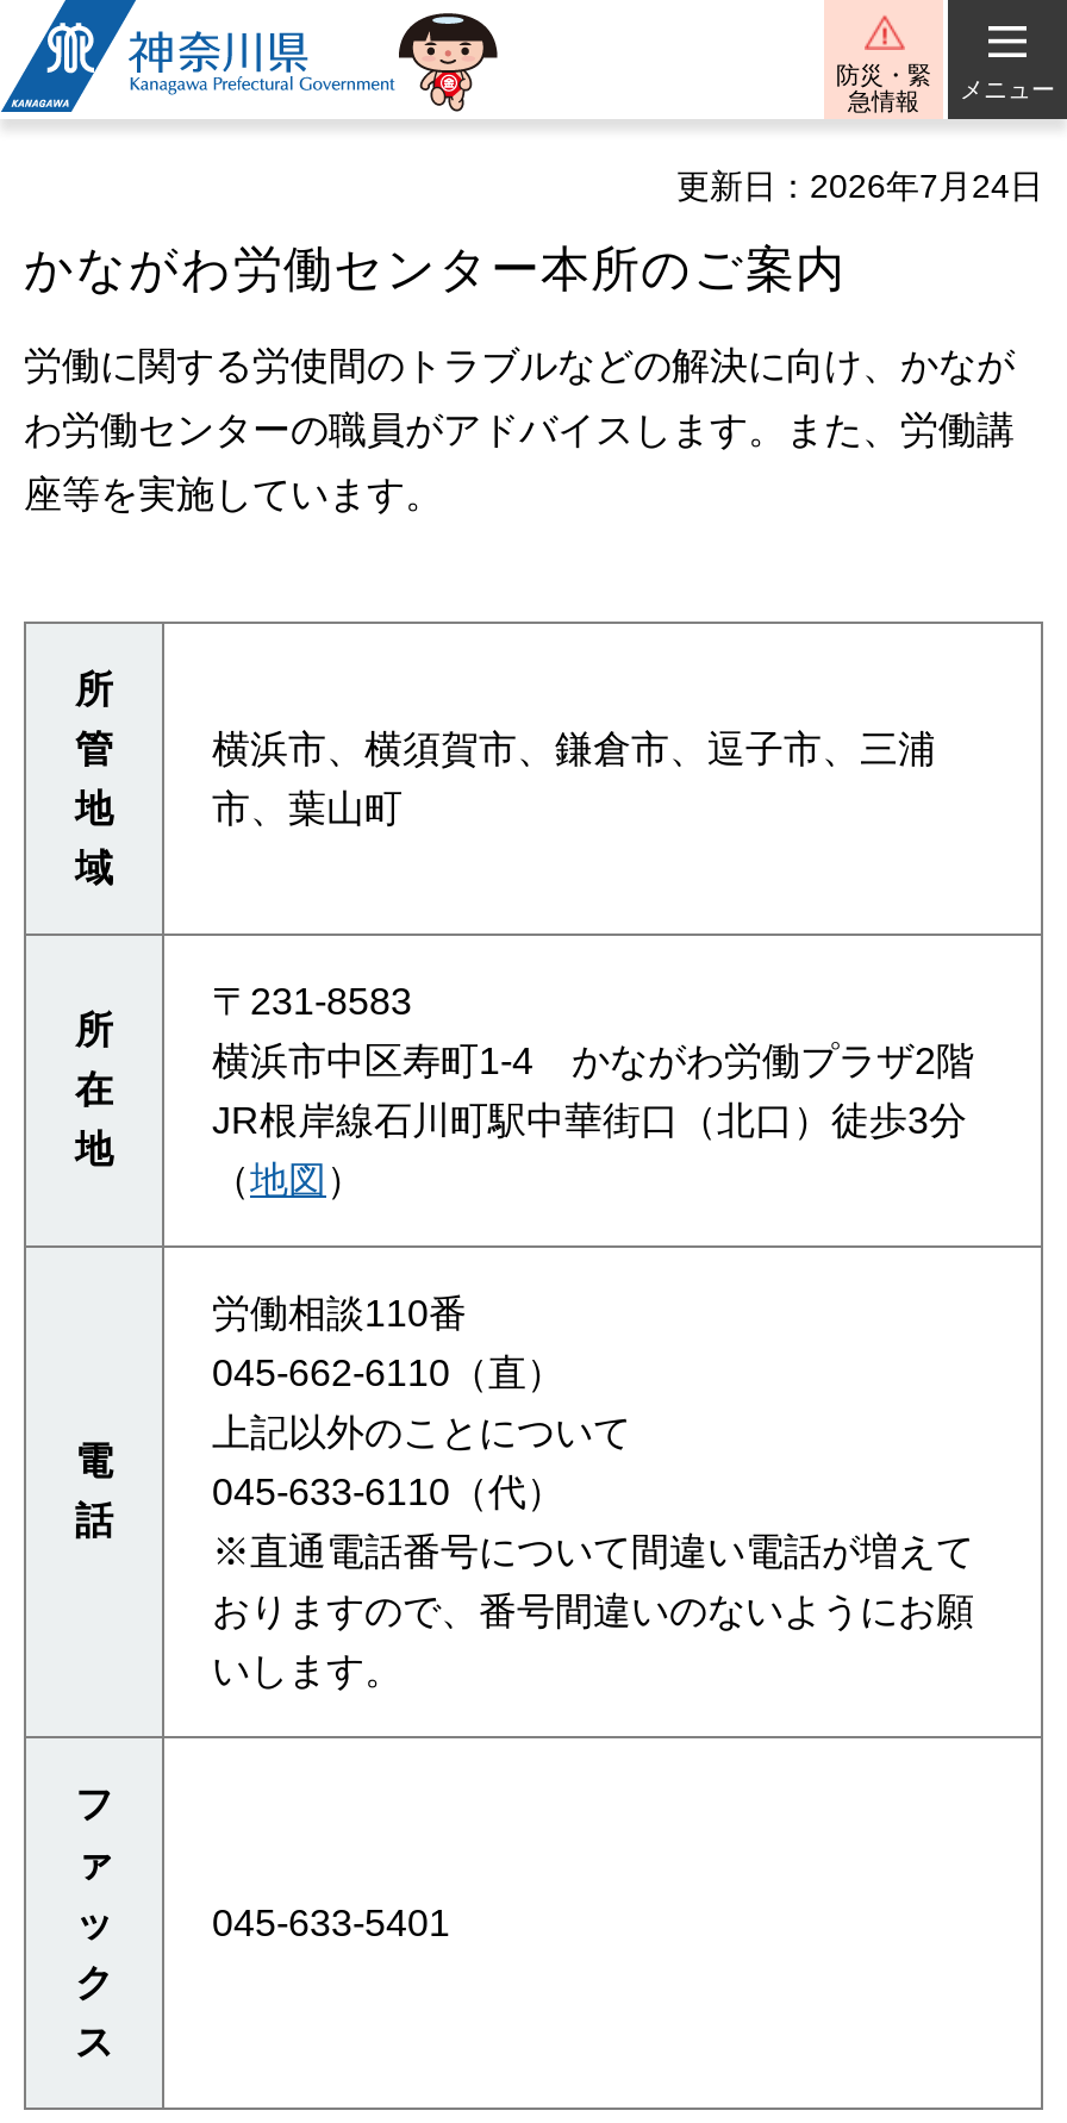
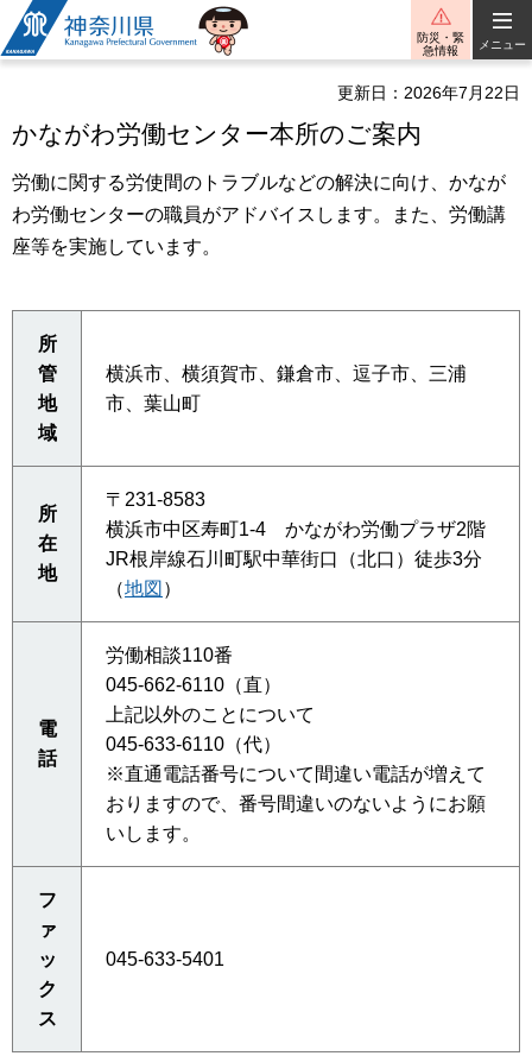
[676,167,1043,205] 更新日：2026年7月24日 -> [337,83,520,102] 更新日：2026年7月22日

